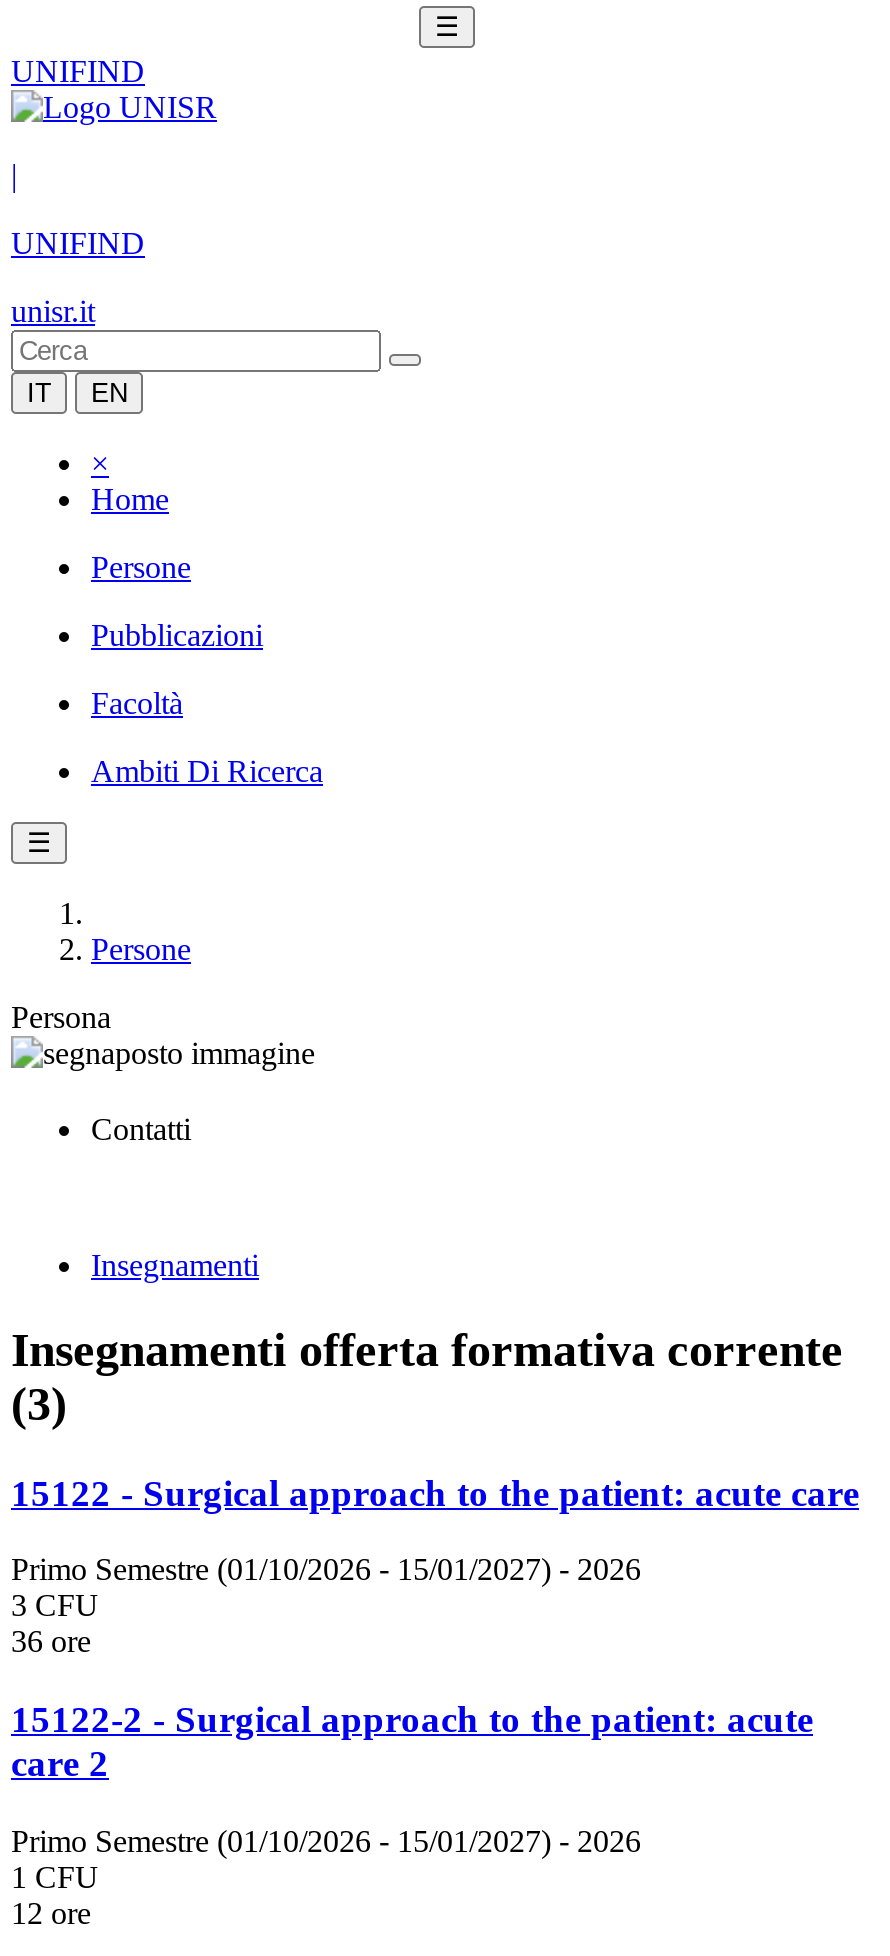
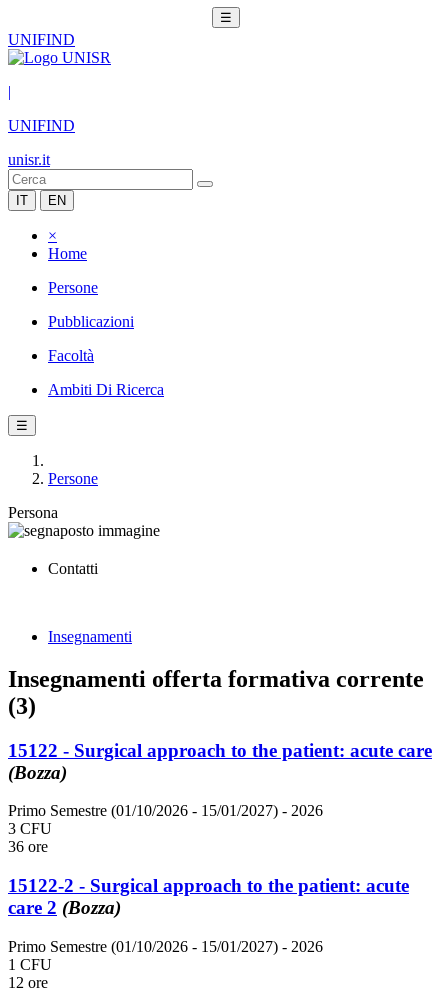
none -> [8,762,67,783] (Bozza)
[11,1742,109,1784] care 2 -> [8,897,121,918] care 2 (Bozza)

